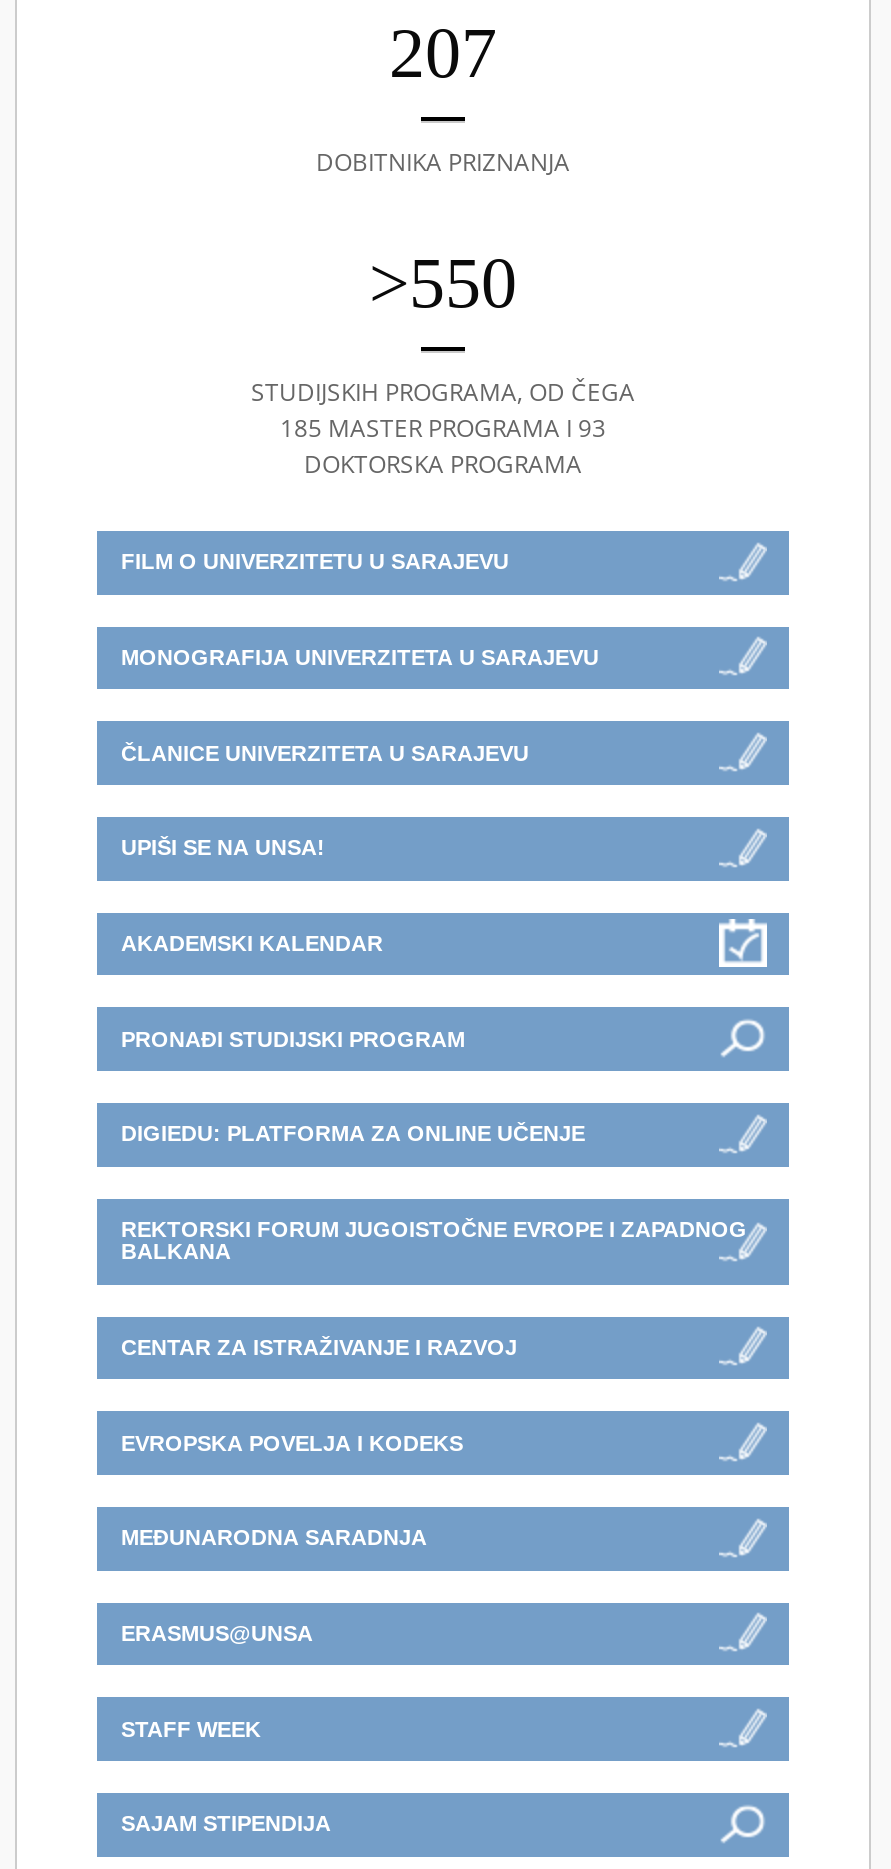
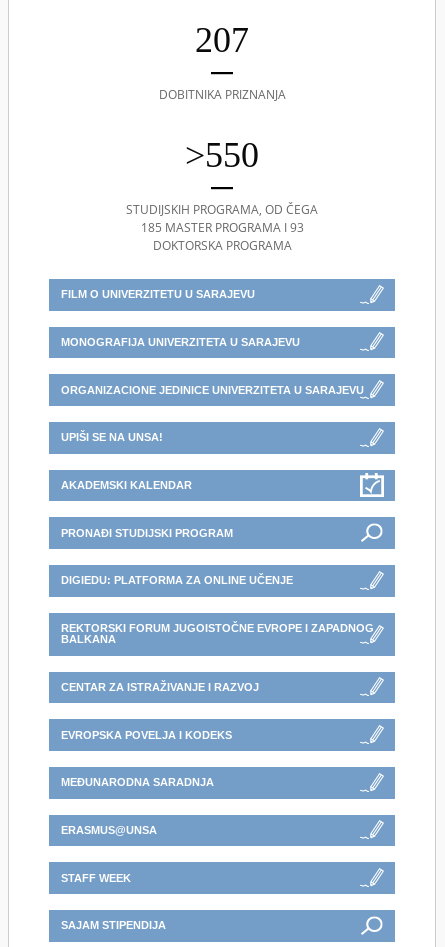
[121,740,529,764] ČLANICE UNIVERZITETA U SARAJEVU -> [61,384,364,396] ORGANIZACIONE JEDINICE UNIVERZITETA U SARAJEVU

